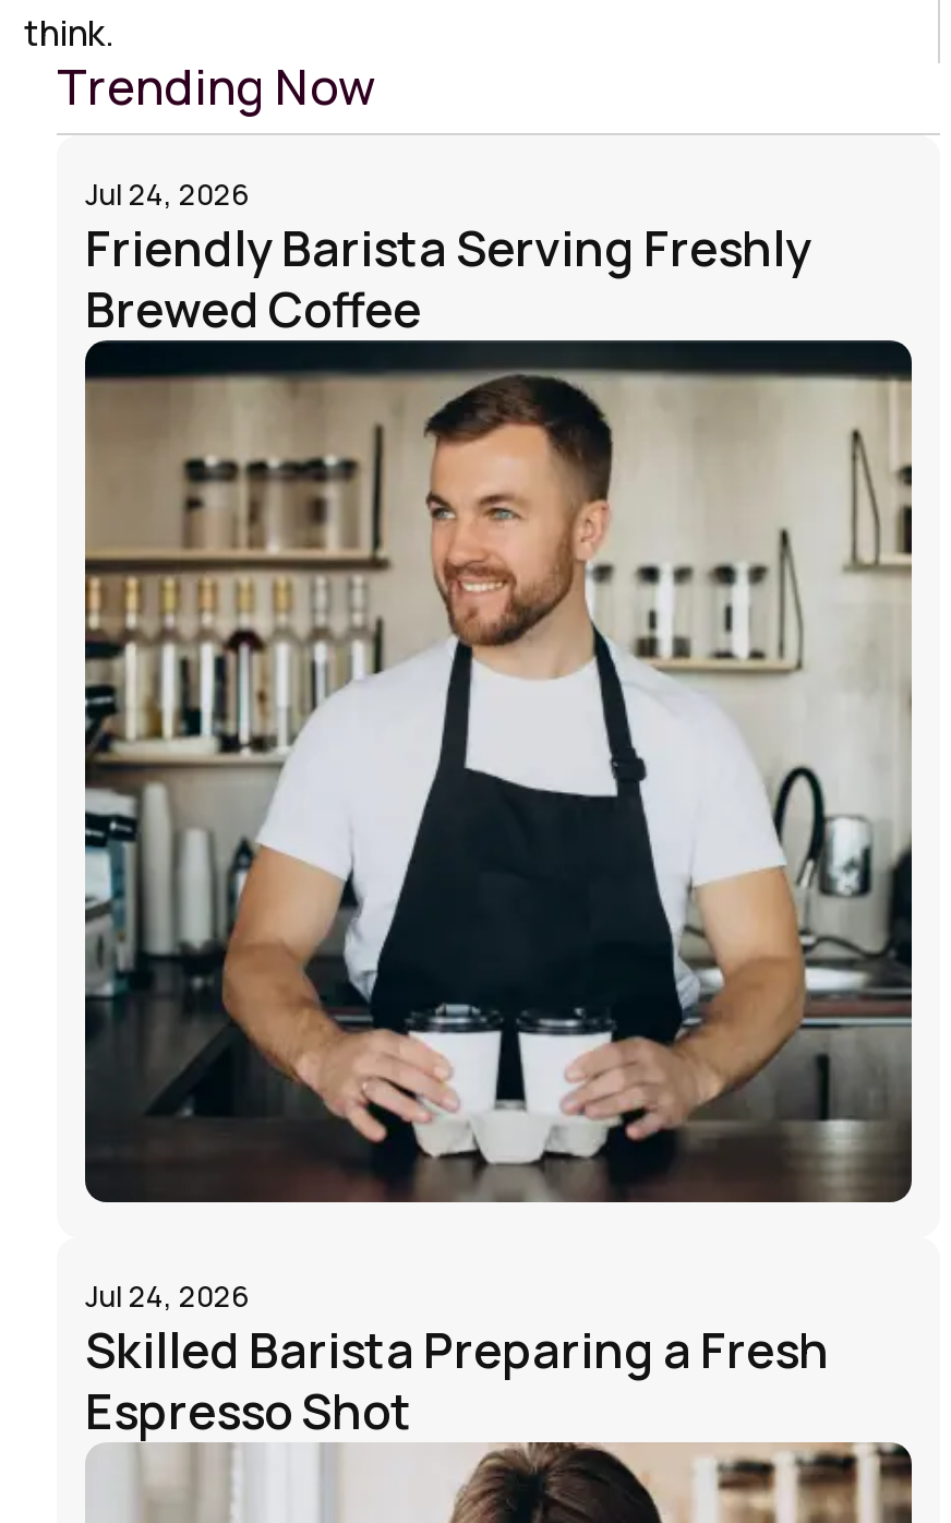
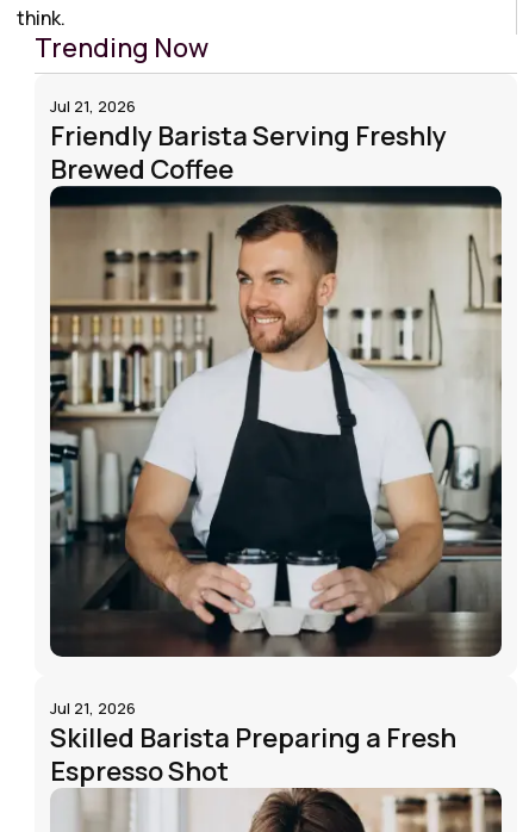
[85,175,249,215] Jul 24, 2026 -> [50,96,136,117] Jul 21, 2026
[85,1277,249,1316] Jul 24, 2026 -> [50,697,136,719] Jul 21, 2026

